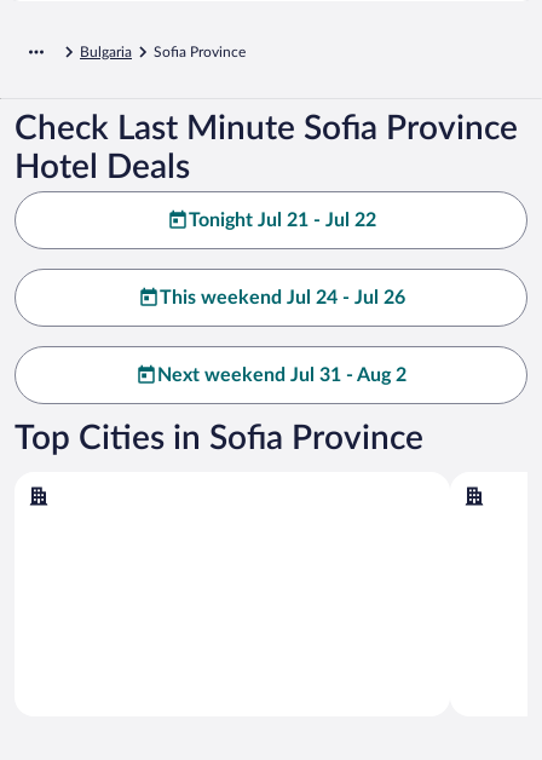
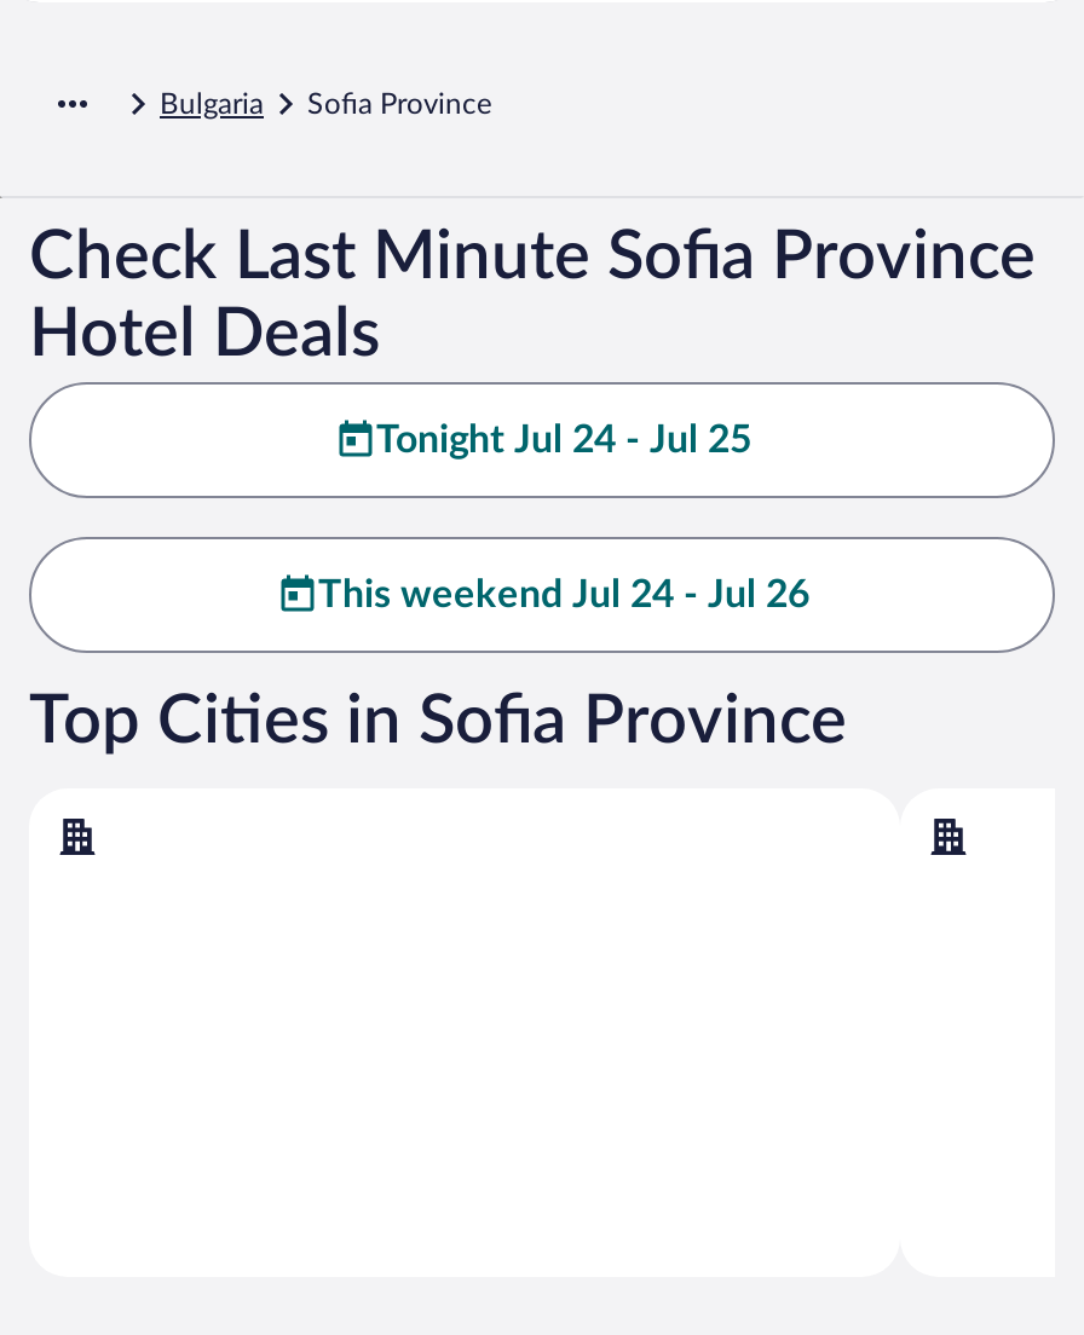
[188,210,376,230] Tonight Jul 21 - Jul 22 -> [376,420,751,459] Tonight Jul 24 - Jul 25
[157,365,406,384] Next weekend Jul 31 - Aug 2 -> none

